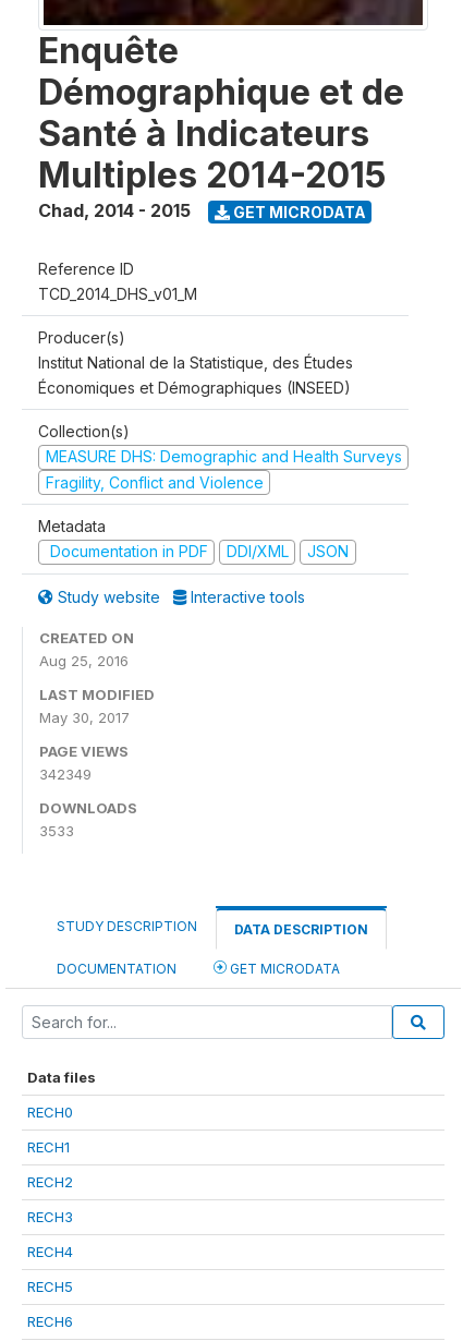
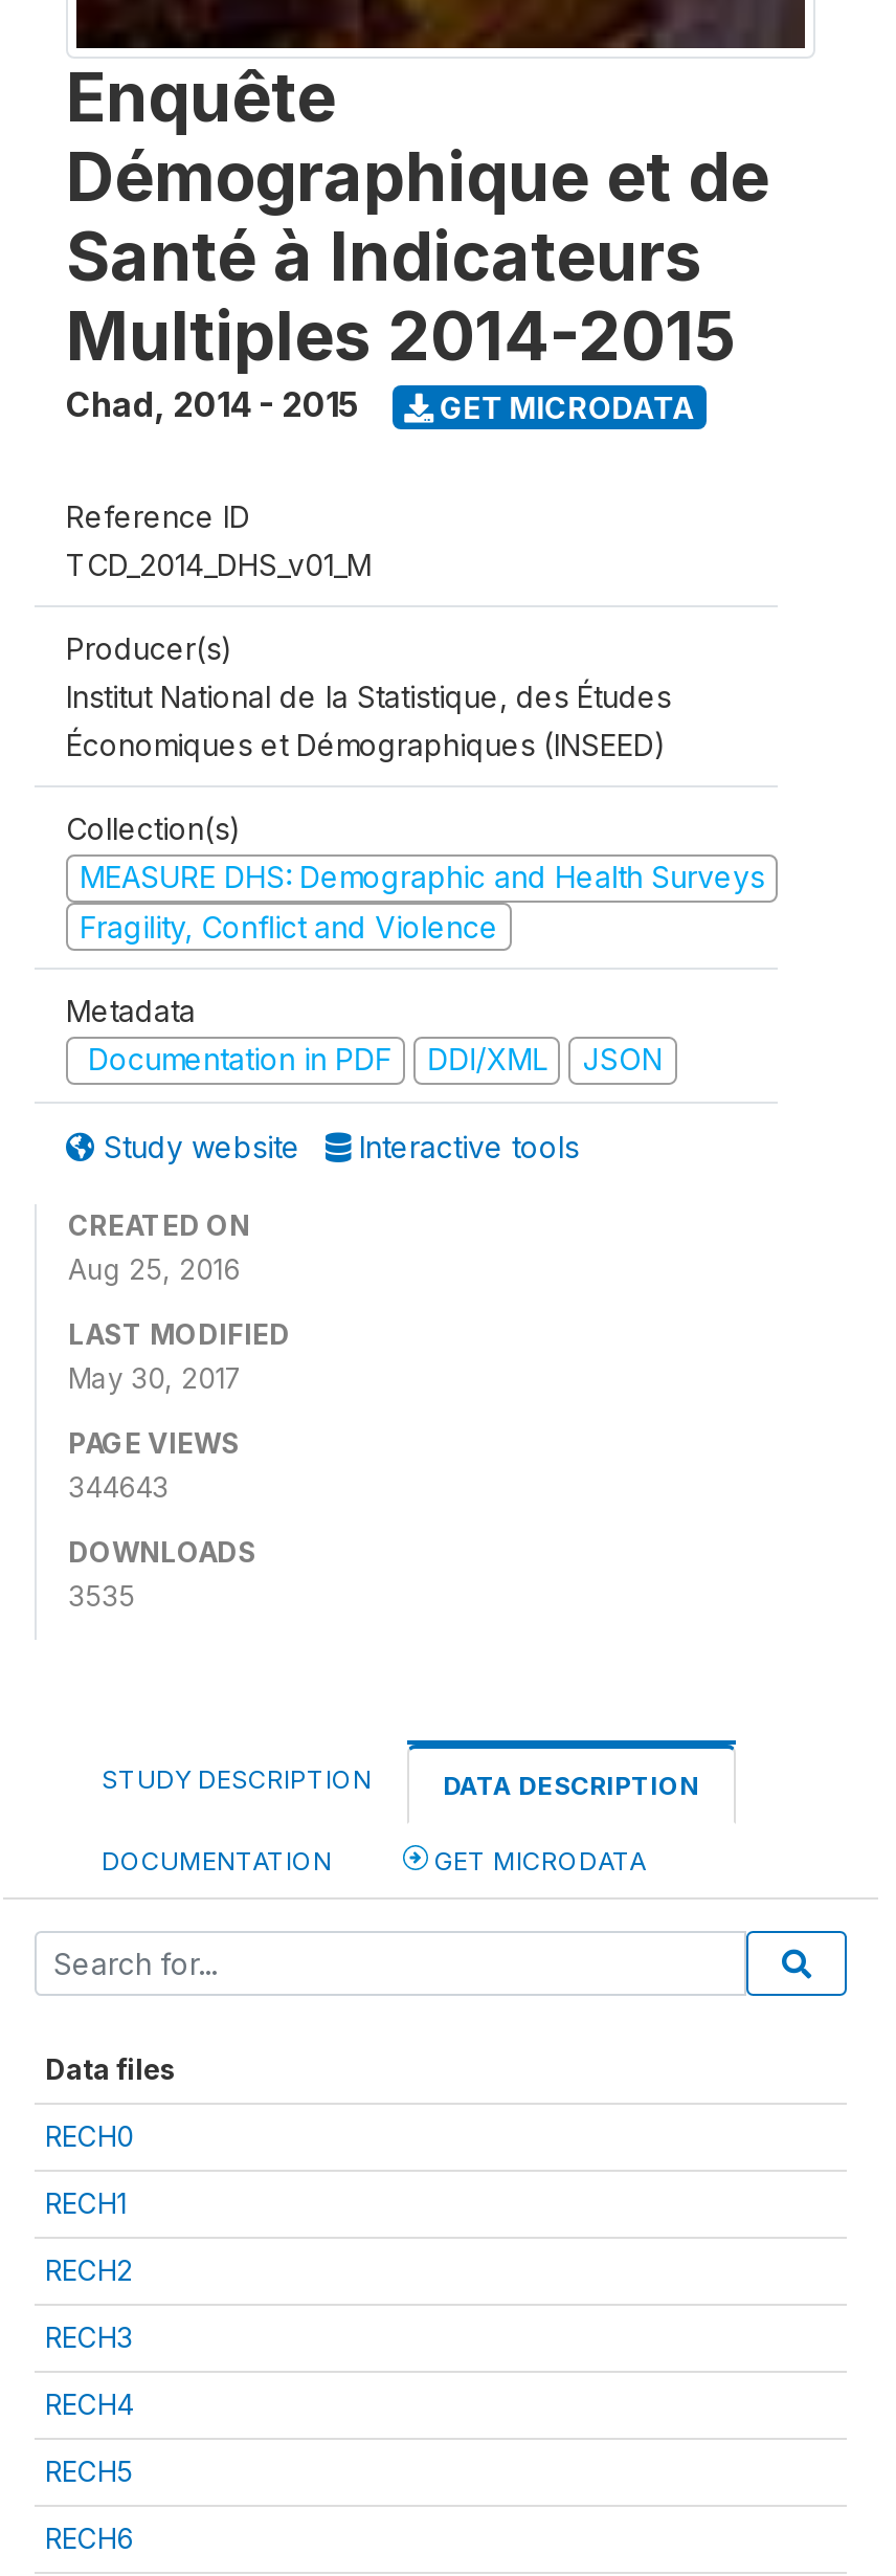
[39,765,92,782] 342349 -> [68,1469,169,1503] 344643
[39,821,74,839] 3533 -> [68,1578,135,1612] 3535

